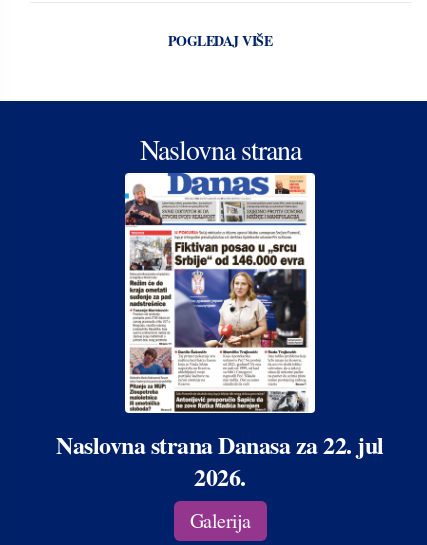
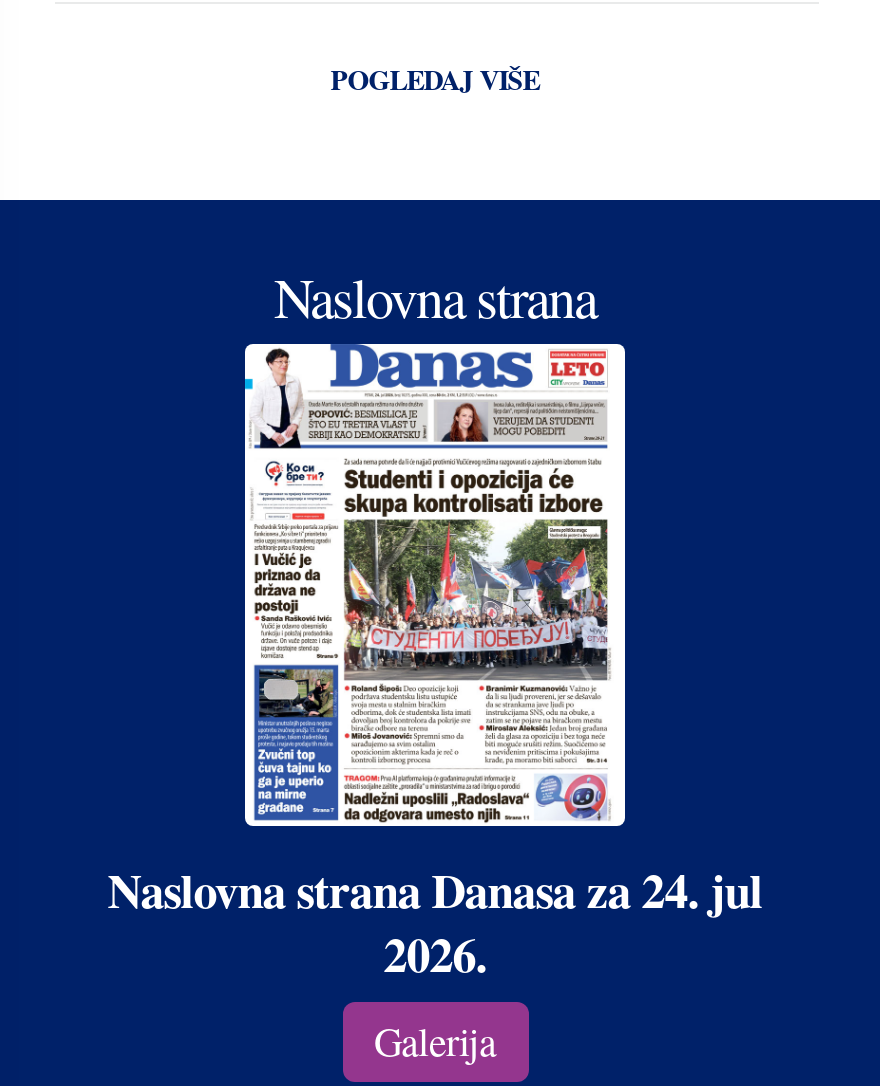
[56,174,384,462] [image] | Naslovna strana Danasa za 22. jul -> [107,348,763,924] [image] | Naslovna strana Danasa za 24. jul

